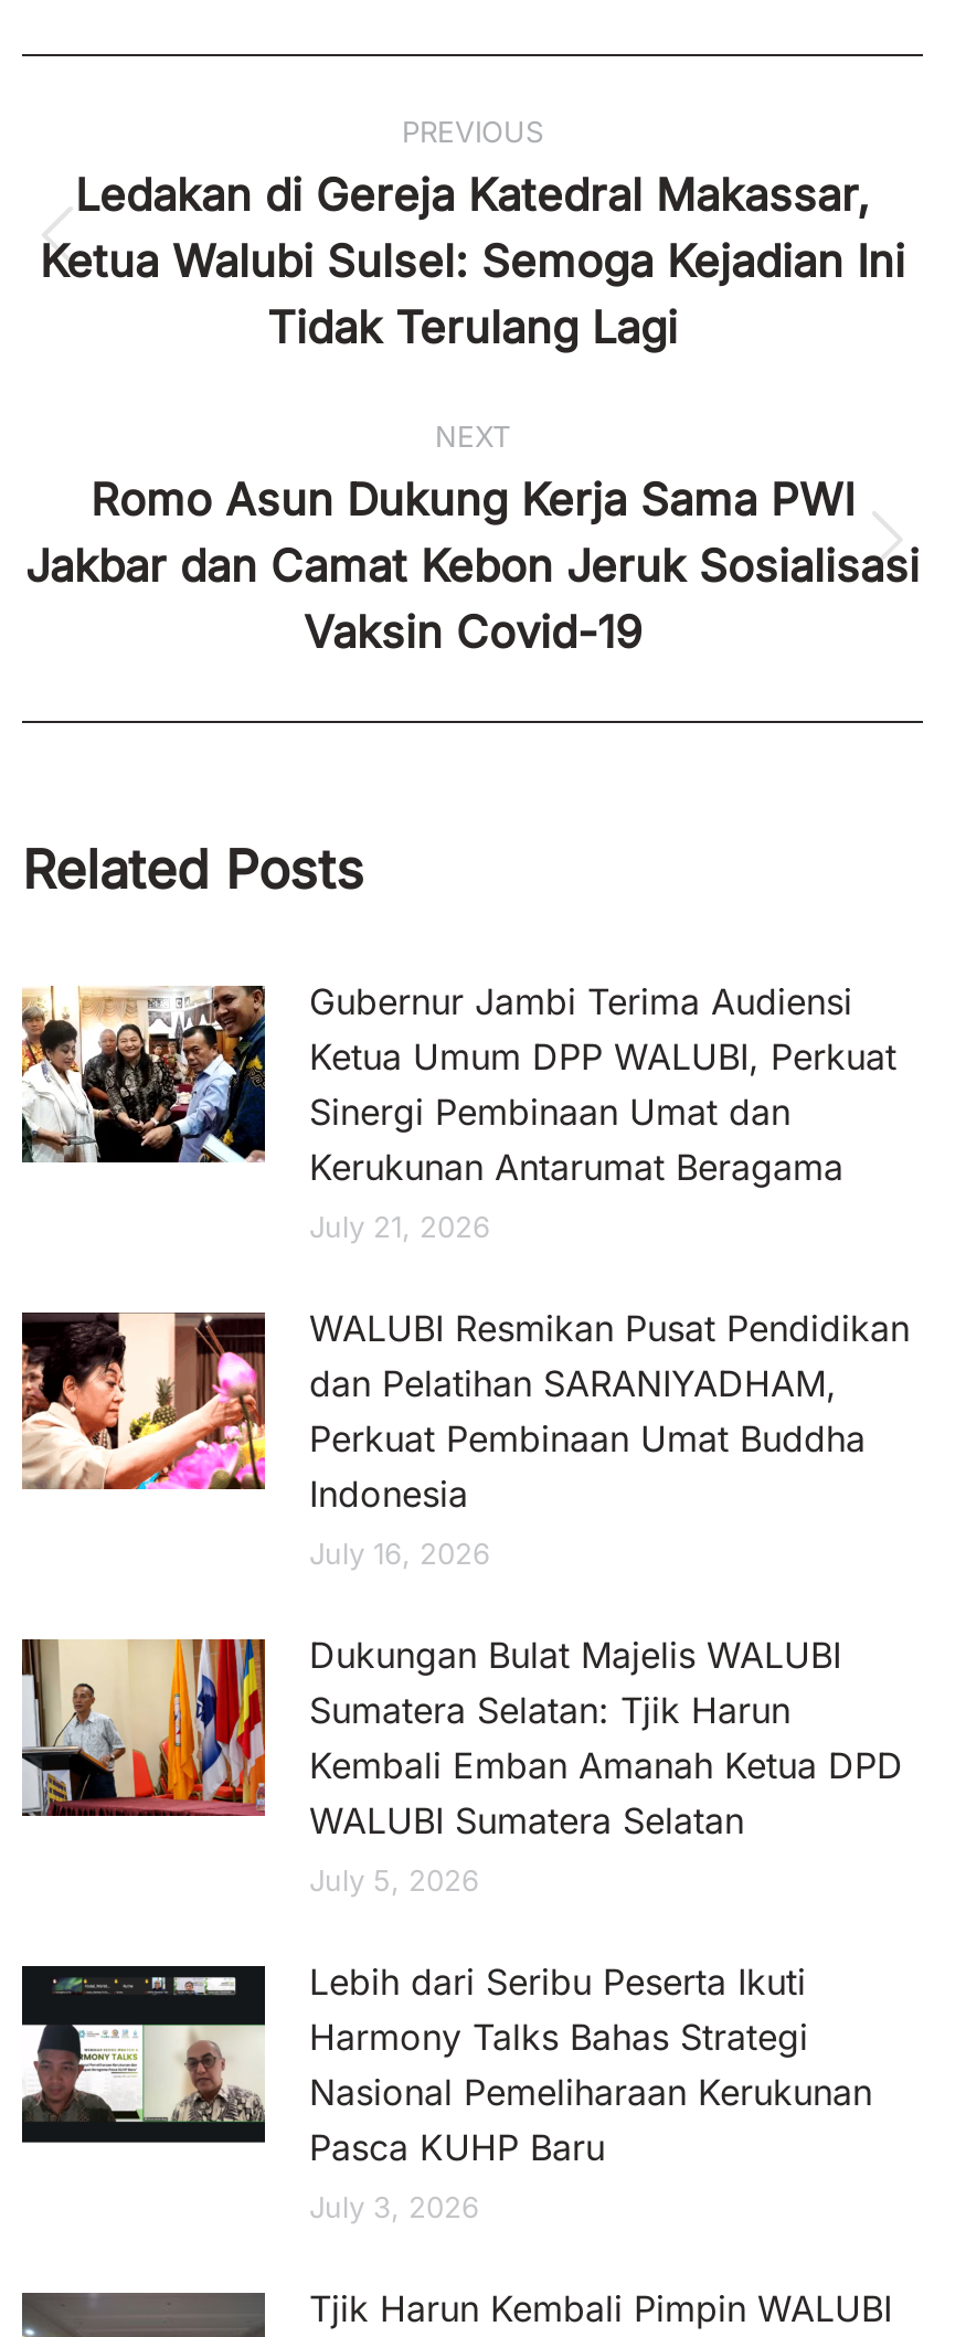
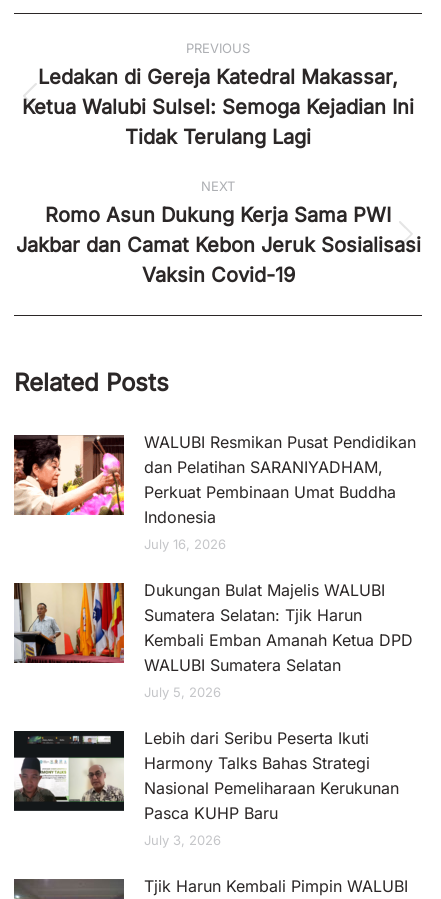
[20,979,896,1244] [image] | Gubernur Jambi Terima Audiensi | Ketua Umum DPP WALUBI, Perkuat | Sinergi Pembinaan Umat dan | Kerukunan Antarumat Beragama | July 21, 2026 -> none

